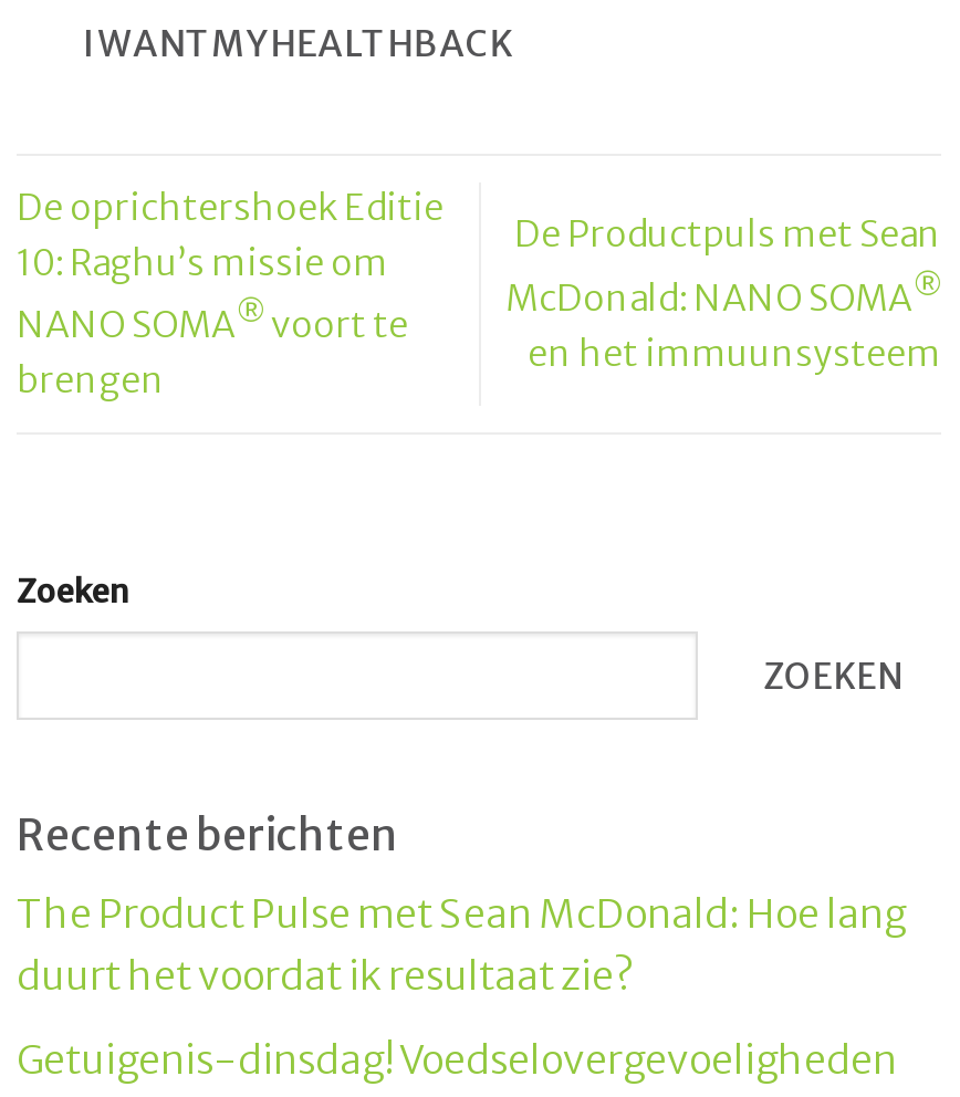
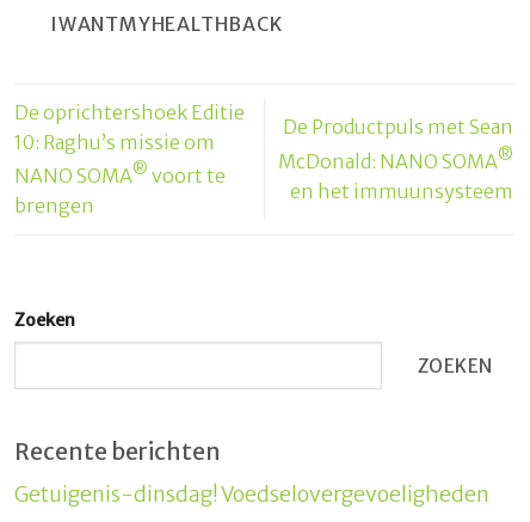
[17,890,906,1000] The Product Pulse met Sean McDonald: Hoe lang | duurt het voordat ik resultaat zie? -> none

